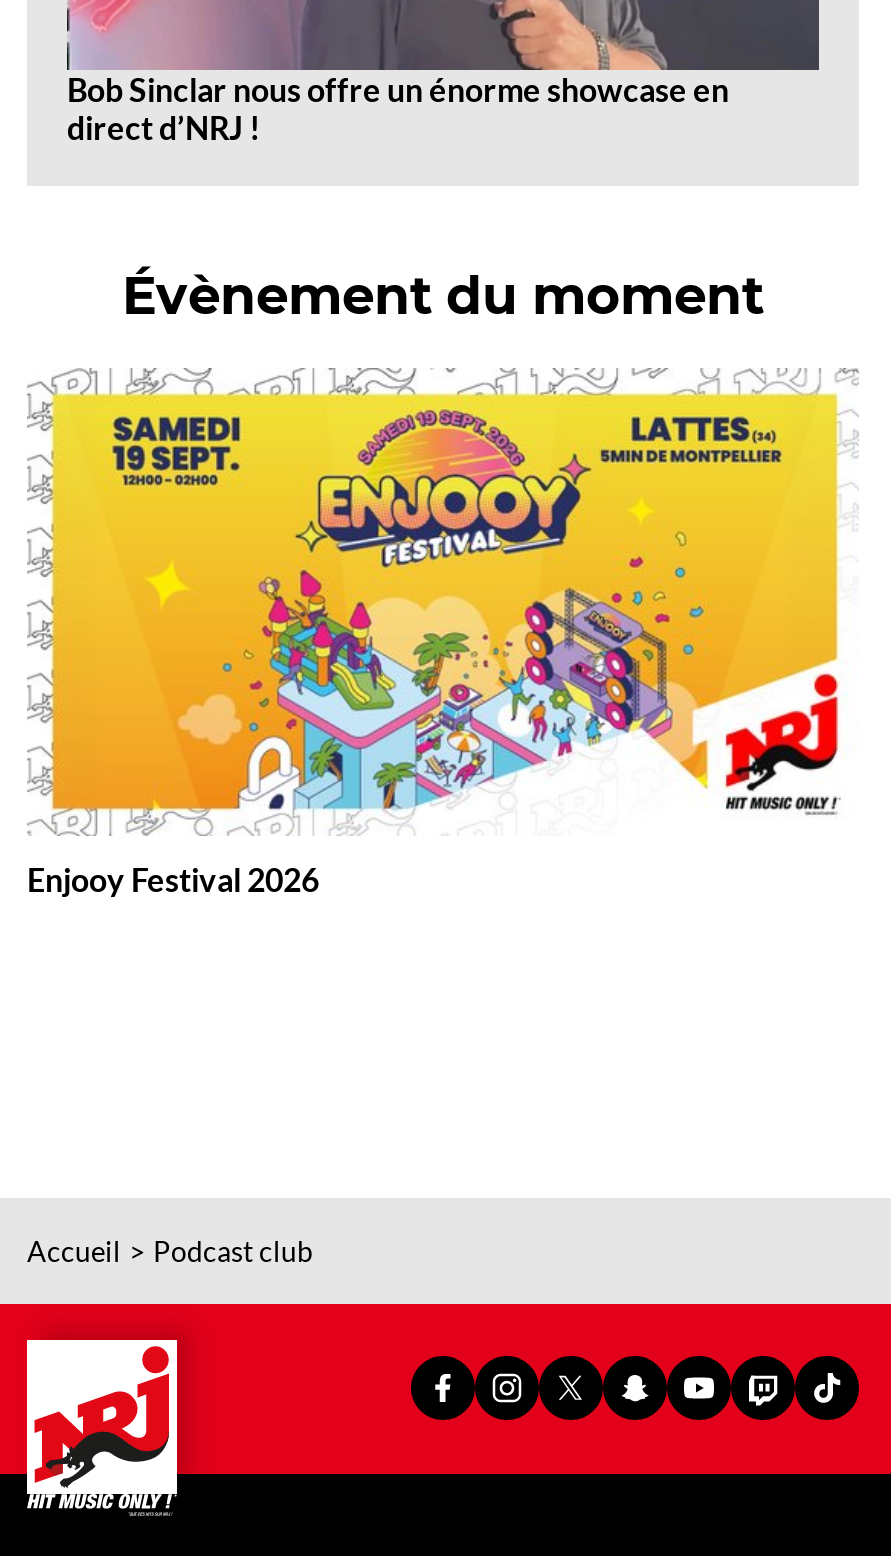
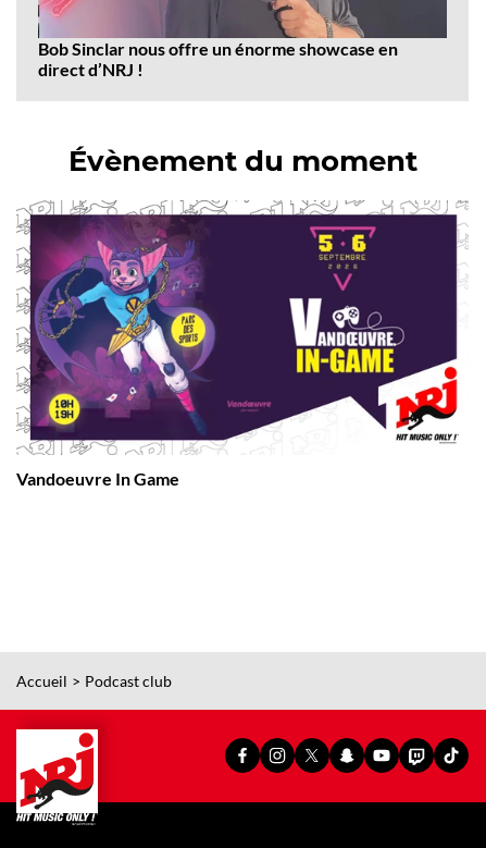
[27,392,839,897] [image] | Enjooy Festival 2026 -> [16,213,458,488] [image] | Vandoeuvre In Game

